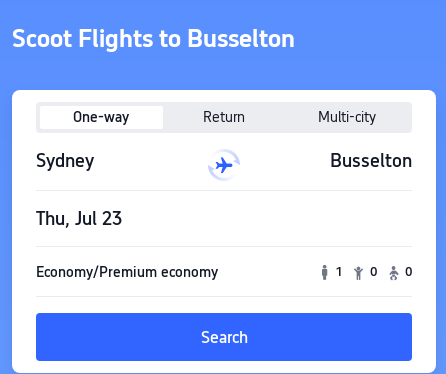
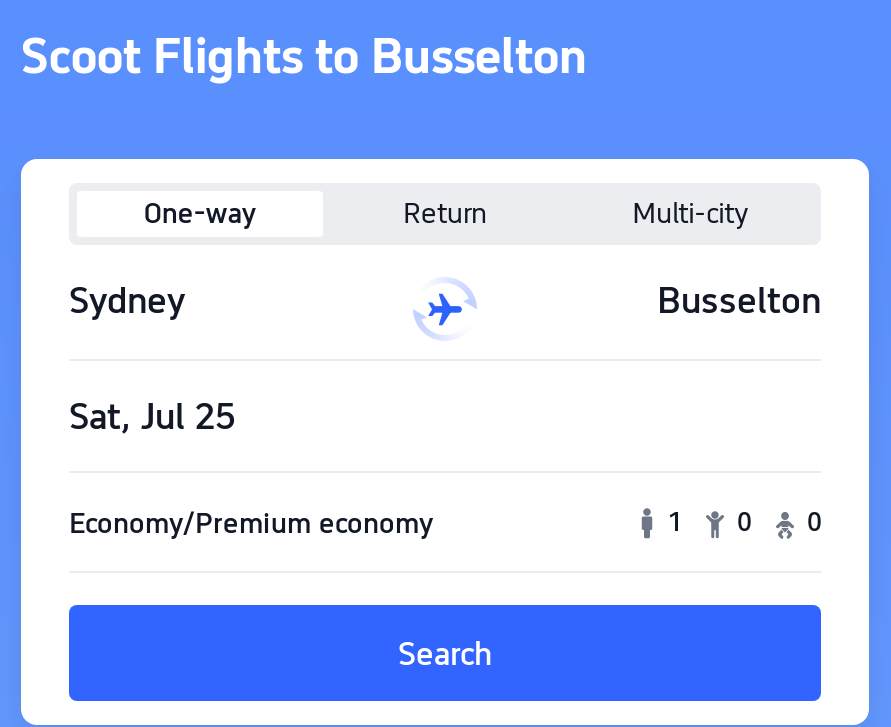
[36,208,122,229] Thu, Jul 23 -> [69,395,235,437] Sat, Jul 25

